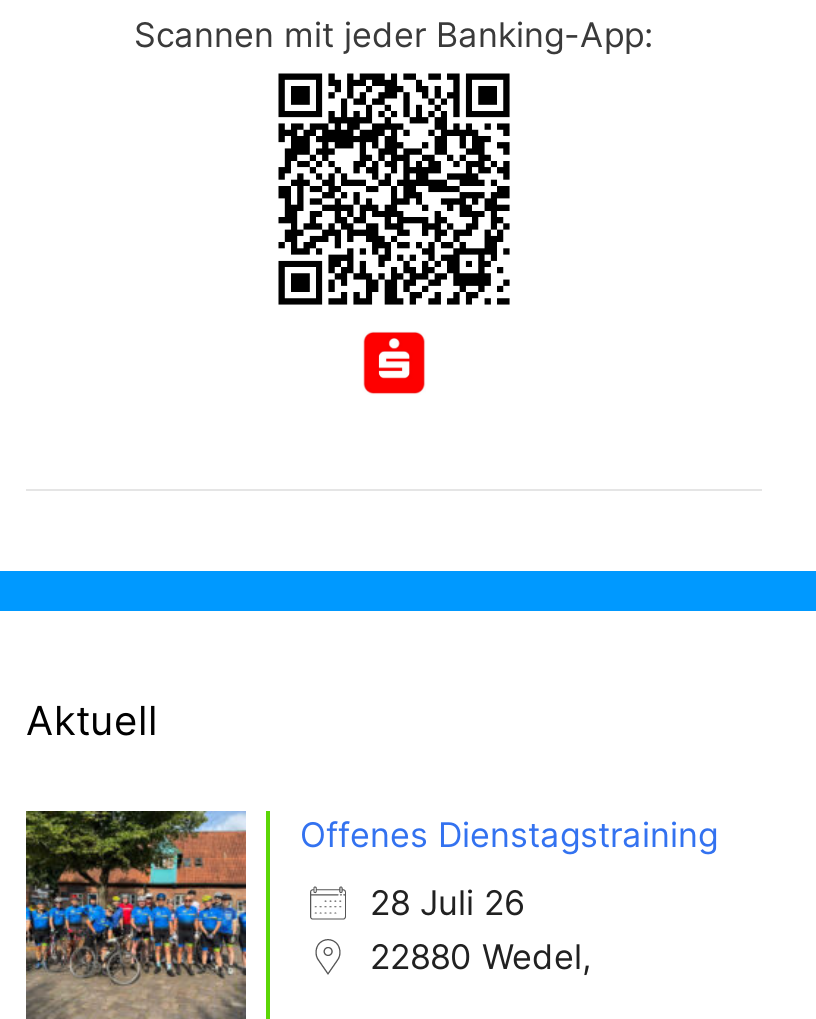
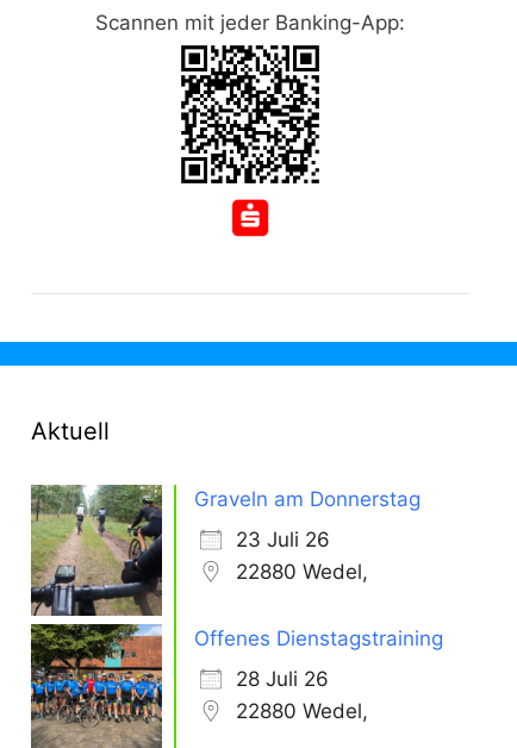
none -> [30,484,421,617] [image] | Graveln am Donnerstag | 23 Juli 26 | 22880 Wedel,

